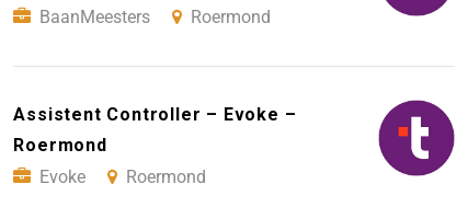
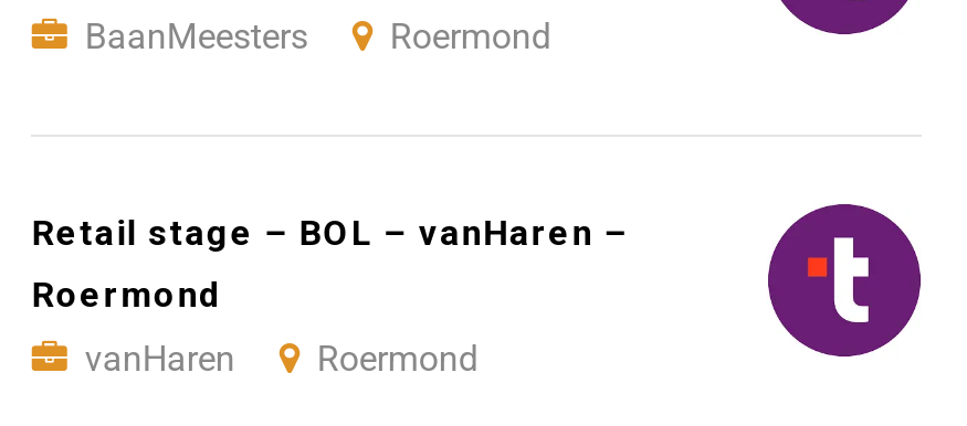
[14,105,296,125] Assistent Controller – Evoke – -> [32,211,628,253] Retail stage – BOL – vanHaren –
[40,167,86,188] Evoke -> [85,337,235,379] vanHaren

